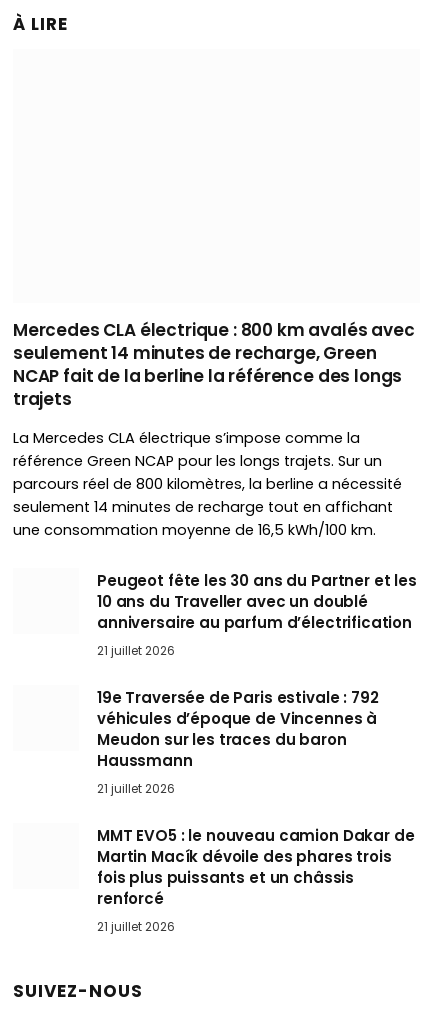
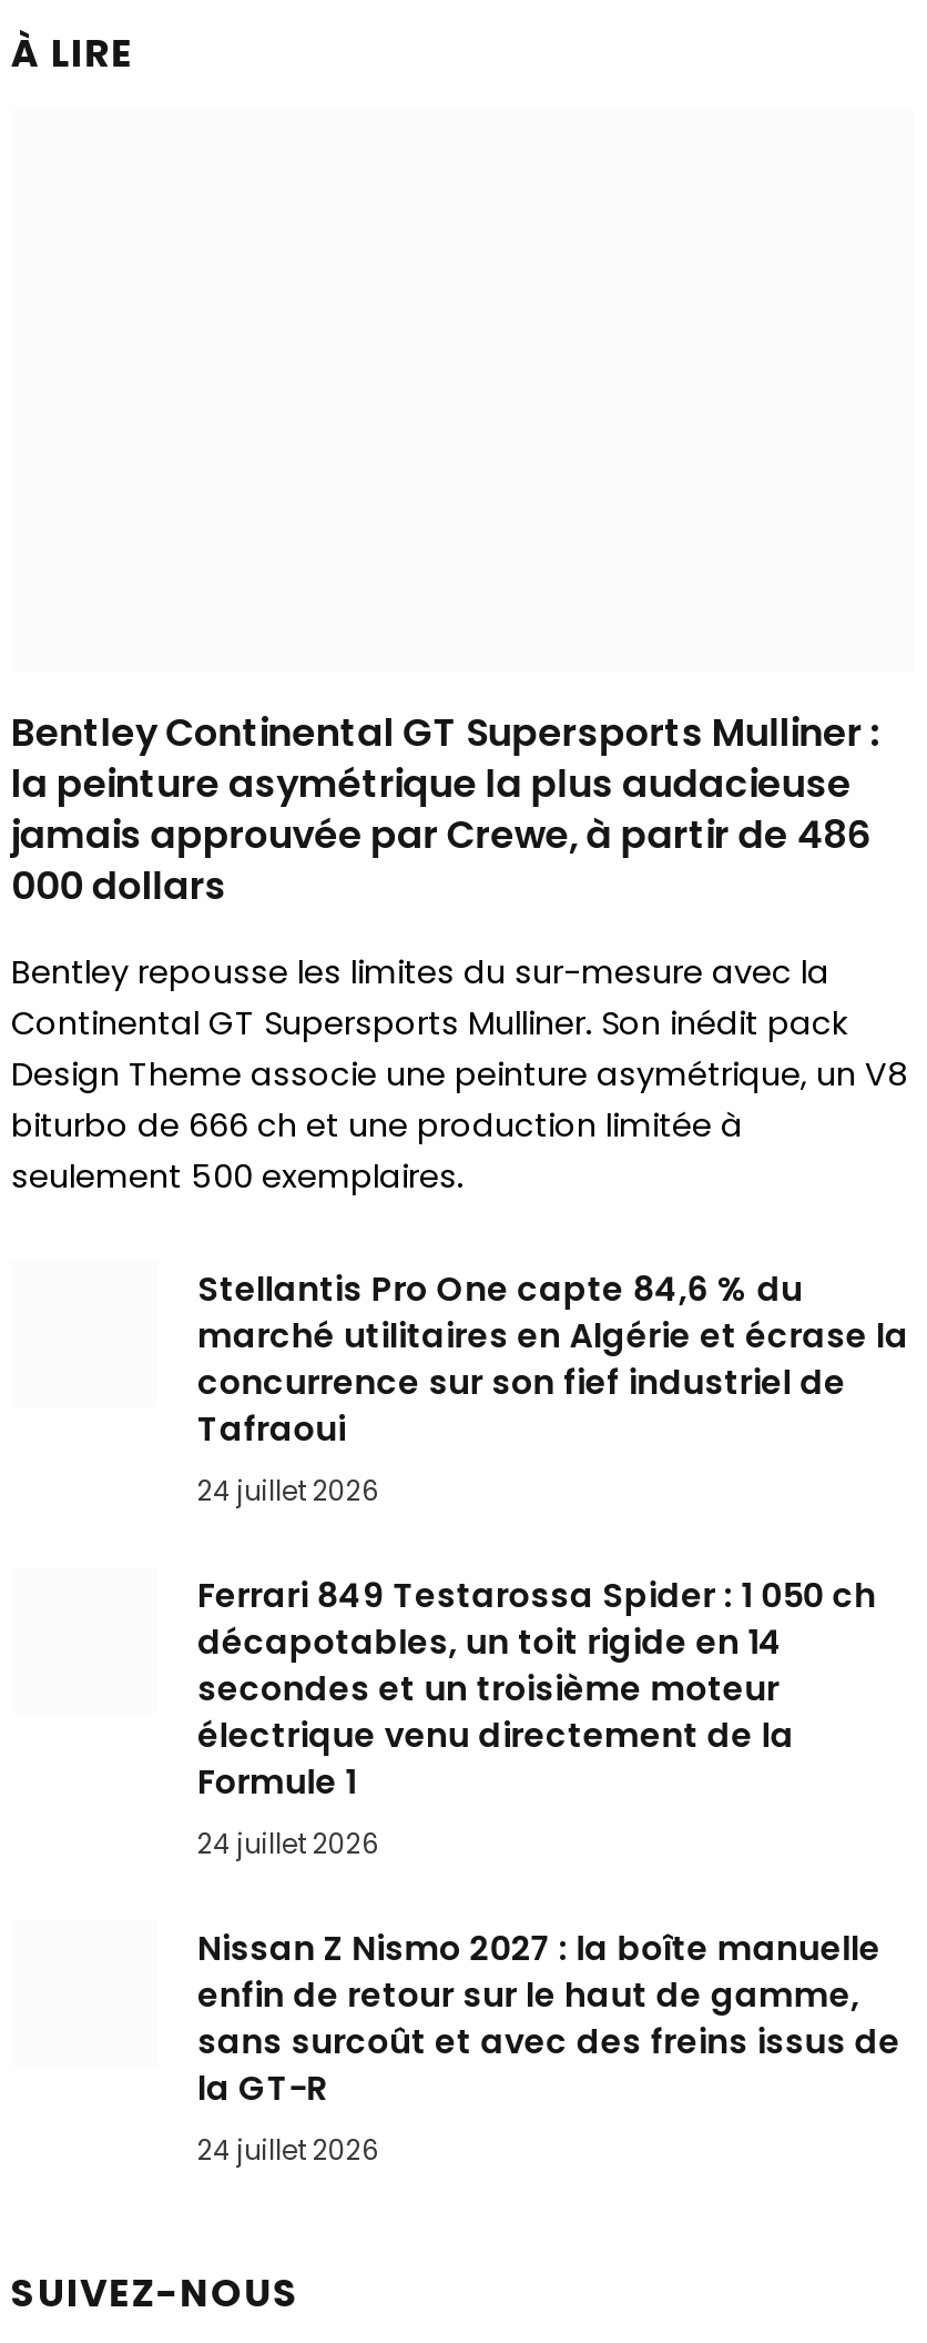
[13,318,414,411] Mercedes CLA électrique : 800 km avalés avec | seulement 14 minutes de recharge, Green | NCAP fait de la berline la référence des longs | trajets -> [11,707,879,913] Bentley Continental GT Supersports Mulliner : | la peinture asymétrique la plus audacieuse | jamais approuvée par Crewe, à partir de 486 | 000 dollars
[13,428,402,540] La Mercedes CLA électrique s’impose comme la | référence Green NCAP pour les longs trajets. Sur un | parcours réel de 800 kilomètres, la berline a nécessité | seulement 14 minutes de recharge tout en affichant | une consommation moyenne de 16,5 kWh/100 km. -> [11,951,907,1200] Bentley repousse les limites du sur-mesure avec la | Continental GT Supersports Mulliner. Son inédit pack | Design Theme associe une peinture asymétrique, un V8 | biturbo de 666 ch et une production limitée à | seulement 500 exemplaires.
[97,570,417,659] Peugeot fête les 30 ans du Partner et les | 10 ans du Traveller avec un doublé | anniversaire au parfum d’électrification | 21 juillet 2026 -> [197,1266,909,1510] Stellantis Pro One capte 84,6 % du | marché utilitaires en Algérie et écrase la | concurrence sur son fief industriel de | Tafraoui | 24 juillet 2026
[97,687,378,797] 19e Traversée de Paris estivale : 792 | véhicules d’époque de Vincennes à | Meudon sur les traces du baron | Haussmann | 21 juillet 2026 -> [197,1573,876,1863] Ferrari 849 Testarossa Spider : 1 050 ch | décapotables, un toit rigide en 14 | secondes et un troisième moteur | électrique venu directement de la | Formule 1 | 24 juillet 2026
[97,825,414,935] MMT EVO5 : le nouveau camion Dakar de | Martin Macík dévoile des phares trois | fois plus puissants et un châssis | renforcé | 21 juillet 2026 -> [197,1925,900,2170] Nissan Z Nismo 2027 : la boîte manuelle | enfin de retour sur le haut de gamme, | sans surcoût et avec des freins issus de | la GT-R | 24 juillet 2026

